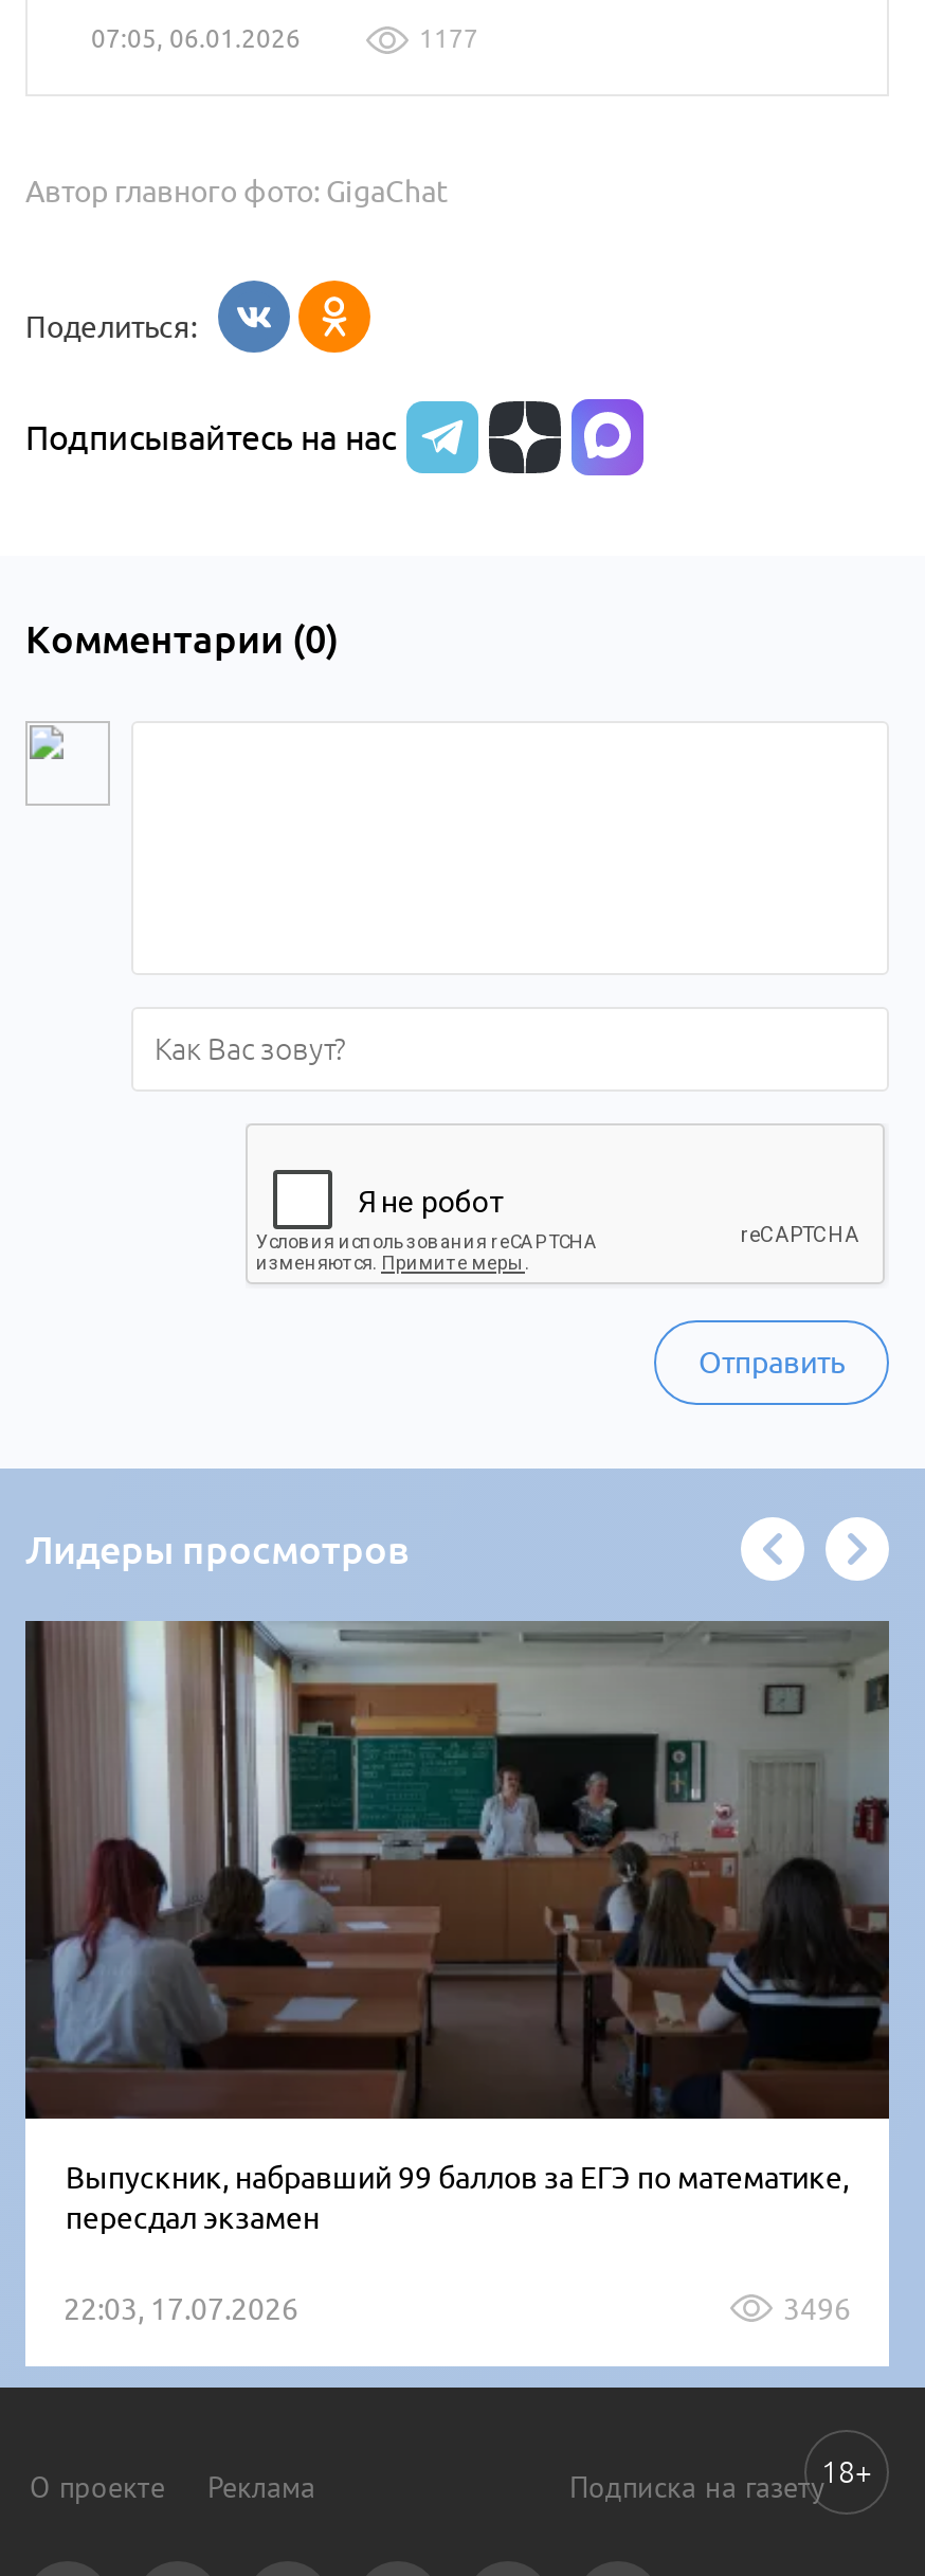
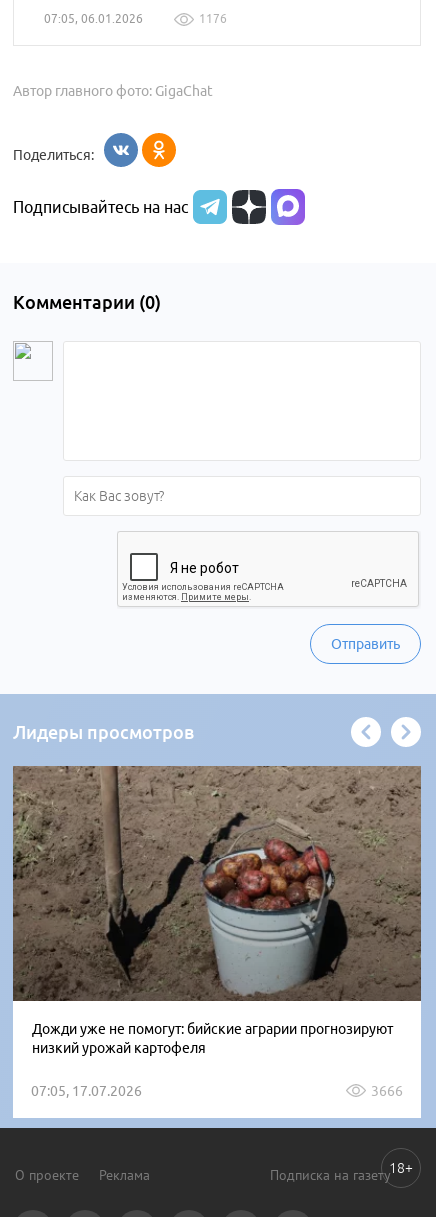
[419,25,478,53] 1177 -> [199,12,227,25] 1176
[25,1621,891,2235] [image] | Выпускник, набравший 99 баллов за ЕГЭ по математике, | пересдал экзамен -> [13,765,422,1056] [image] | Дожди уже не помогут: бийские аграрии прогнозируют | низкий урожай картофеля
[64,2292,851,2326] 22:03, 17.07.2026 | 3496 -> [31,1083,403,1099] 07:05, 17.07.2026 | 3666

